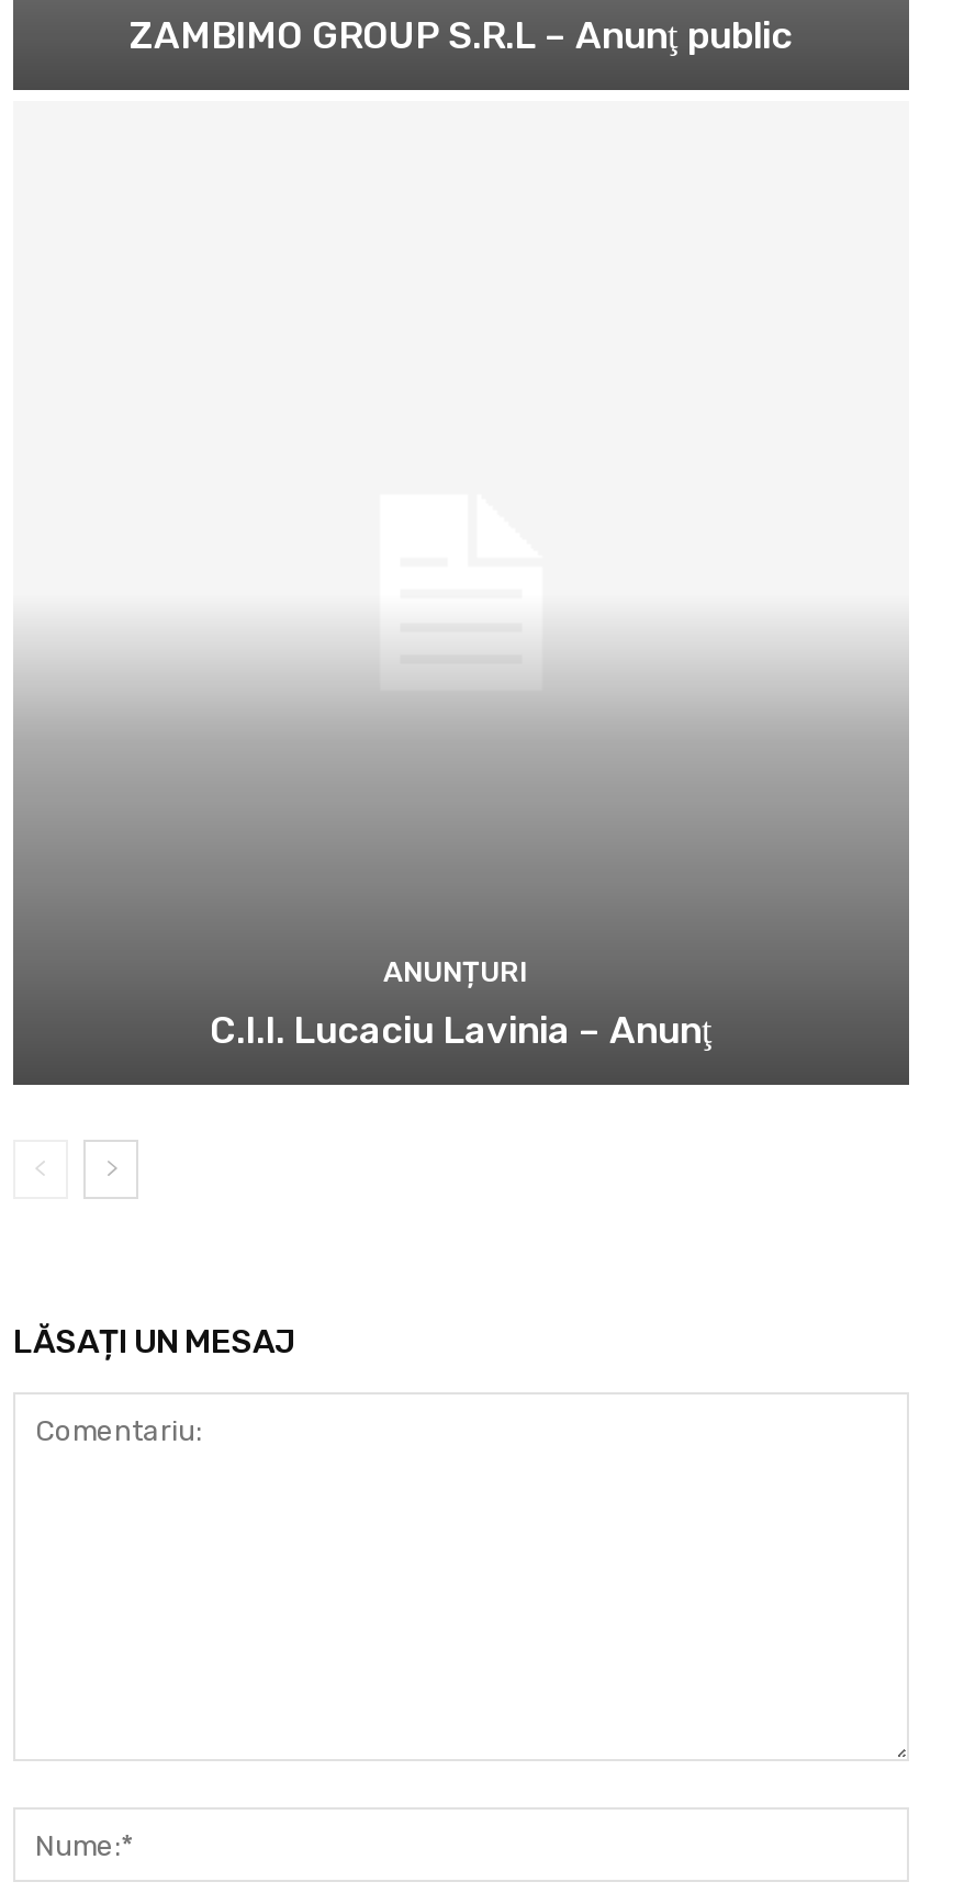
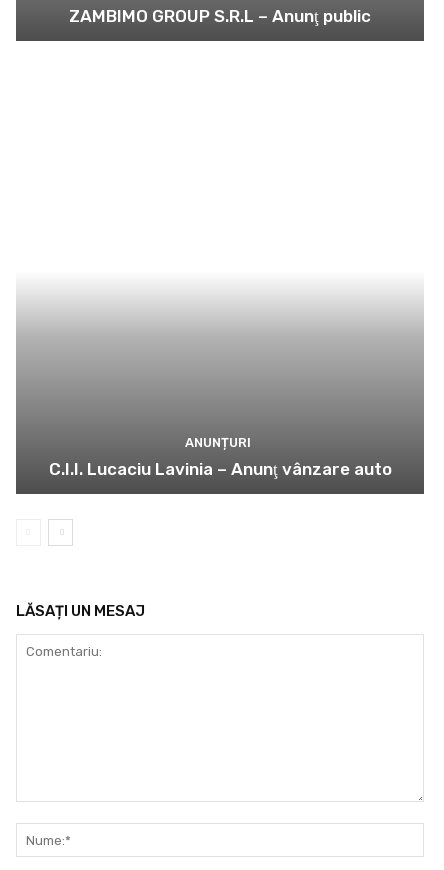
[210,1009,713,1053] C.I.I. Lucaciu Lavinia – Anunţ -> [48,459,391,479] C.I.I. Lucaciu Lavinia – Anunţ vânzare auto

